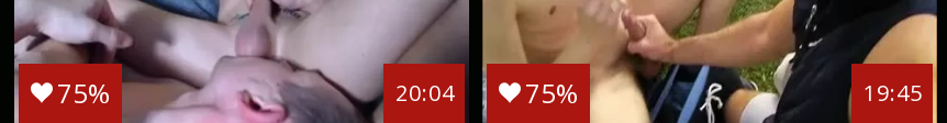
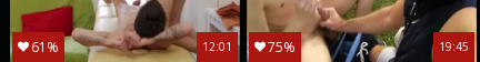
[57,74,455,111] 75% | 20:04 -> [32,37,233,56] 61% | 12:01

